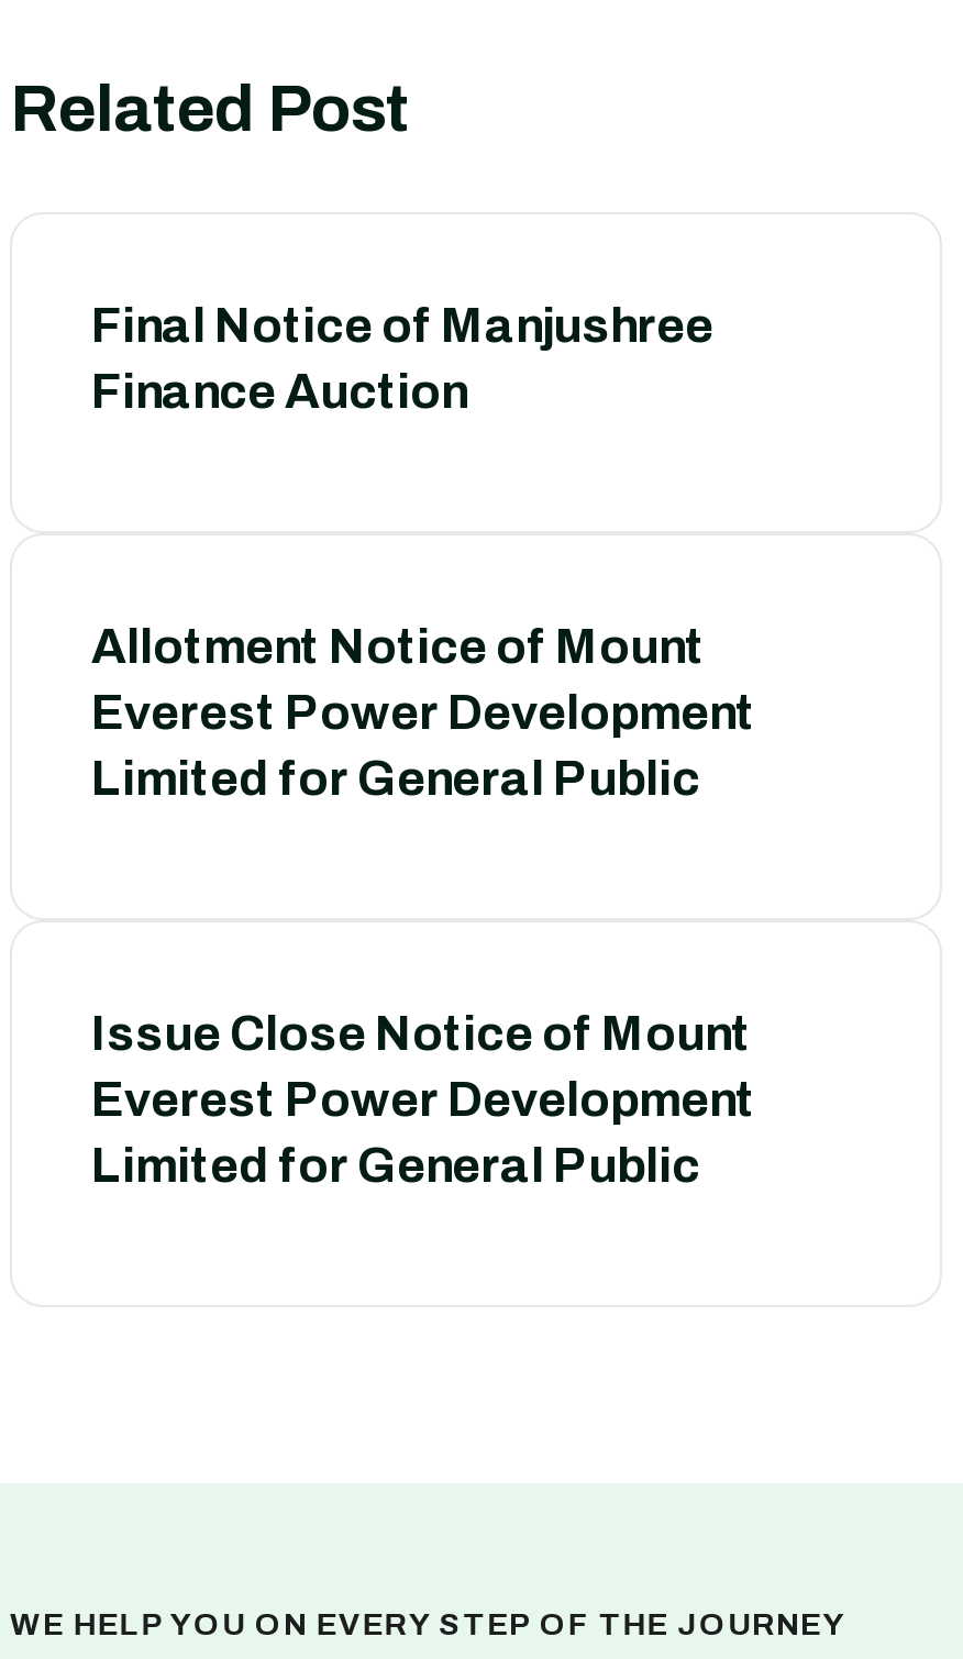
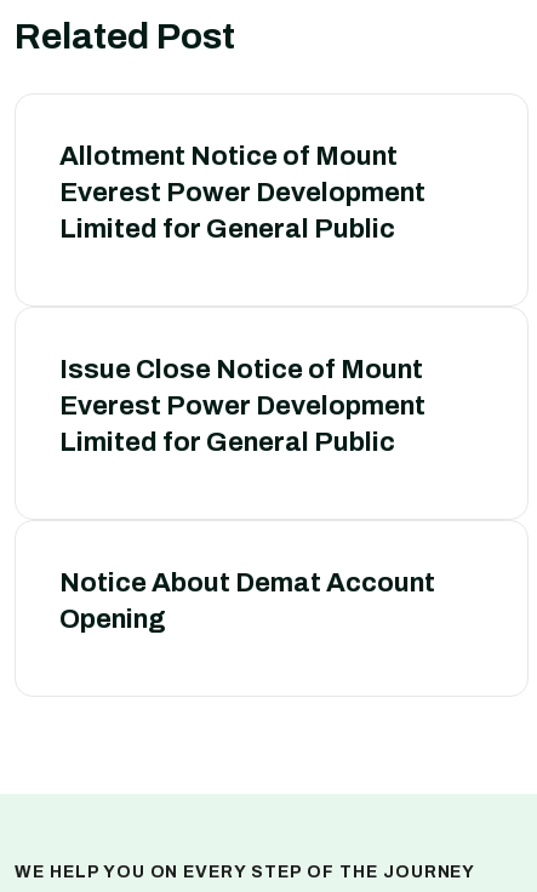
[91,300,713,419] Final Notice of Manjushree | Finance Auction -> none
moved [91,621,755,1193] -> [59,142,425,457]: Allotment Notice of Mount | Everest Power Development | Limited for General Public | Issue Close Notice of Mount | Everest Power Development | Limited for General Public
none -> [59,568,435,634] Notice About Demat Account | Opening

